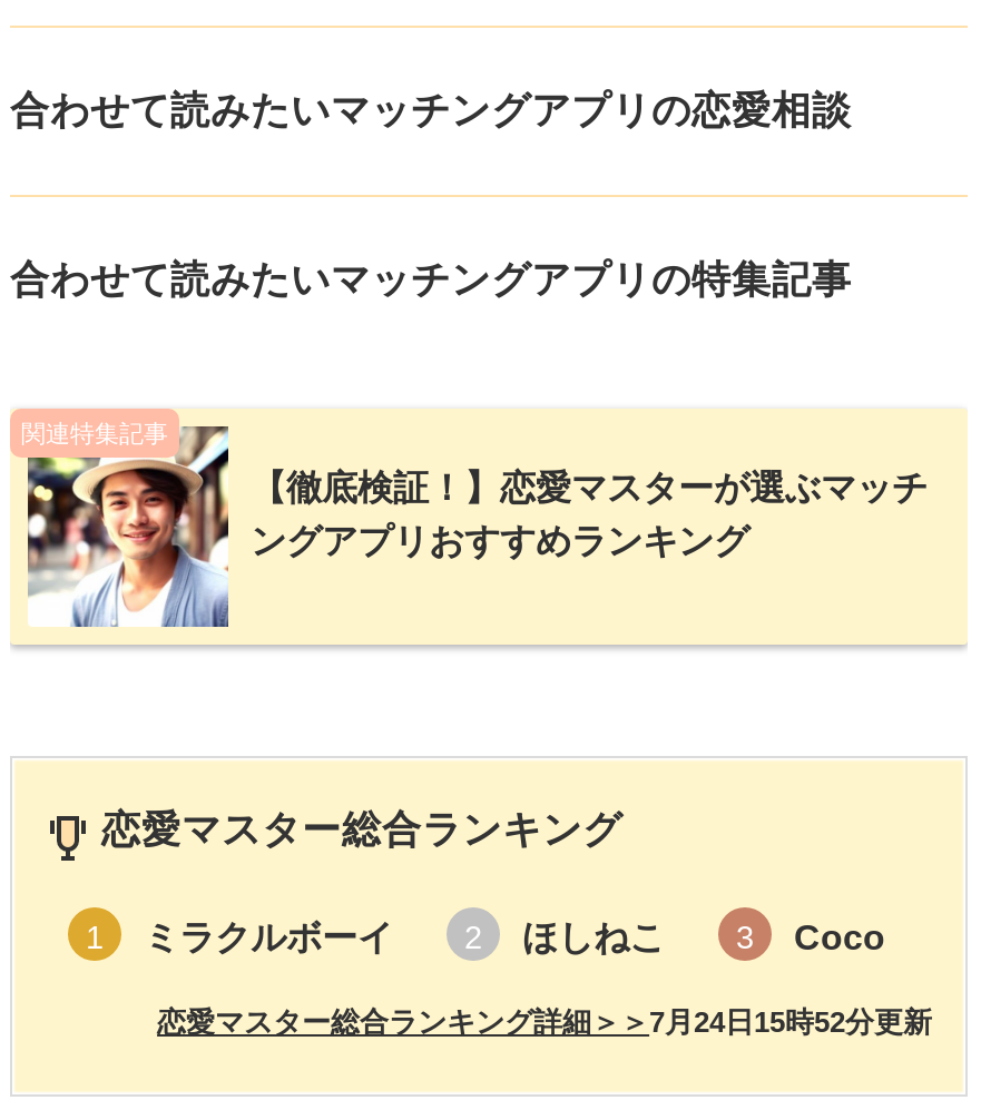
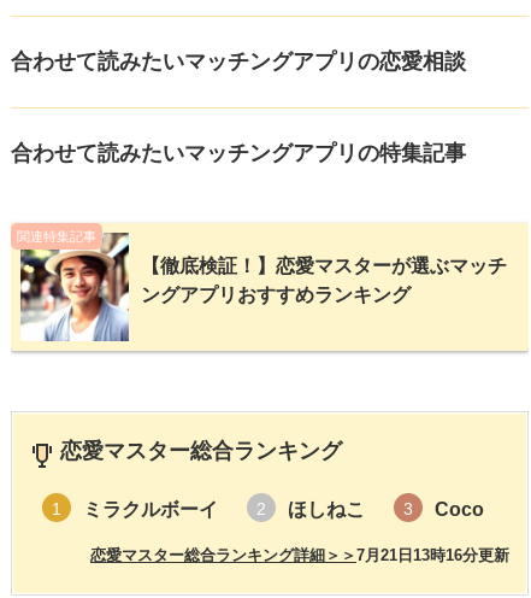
[649,1006,932,1039] 7月24日15時52分更新 -> [356,547,509,565] 7月21日13時16分更新

